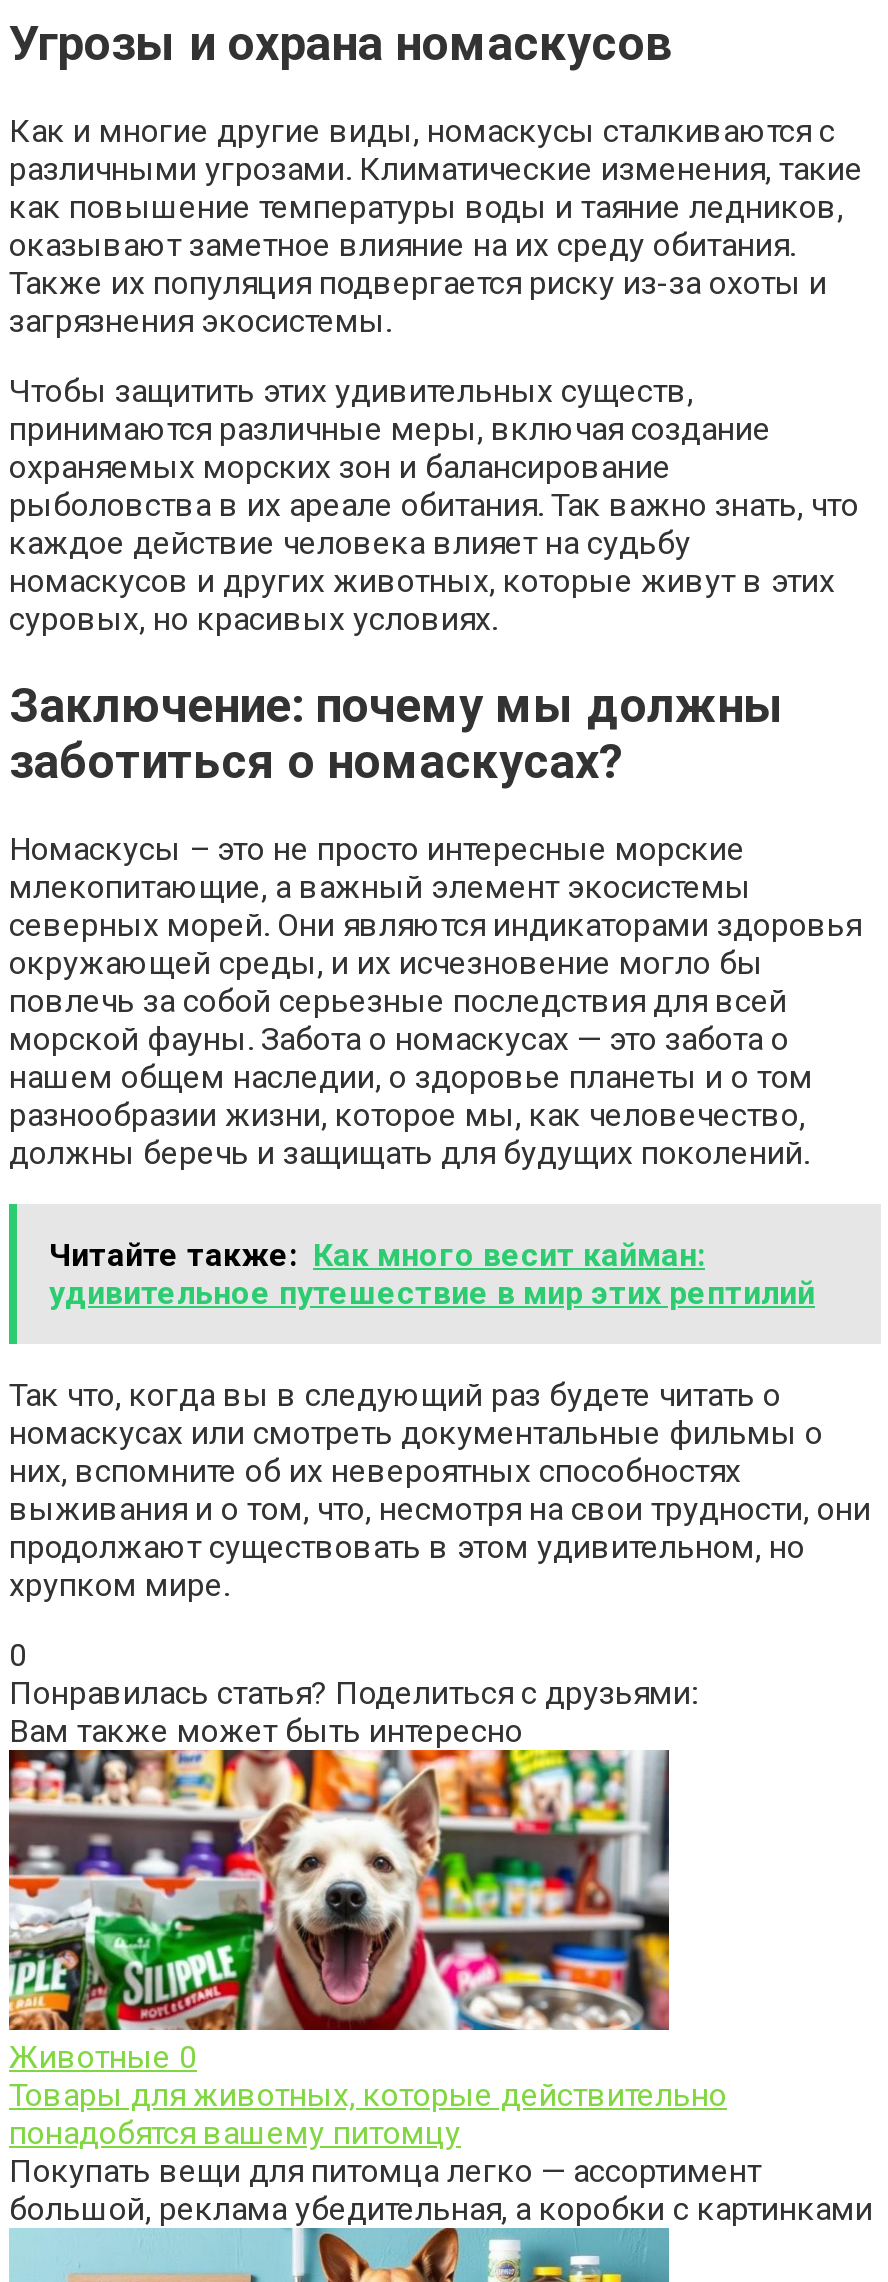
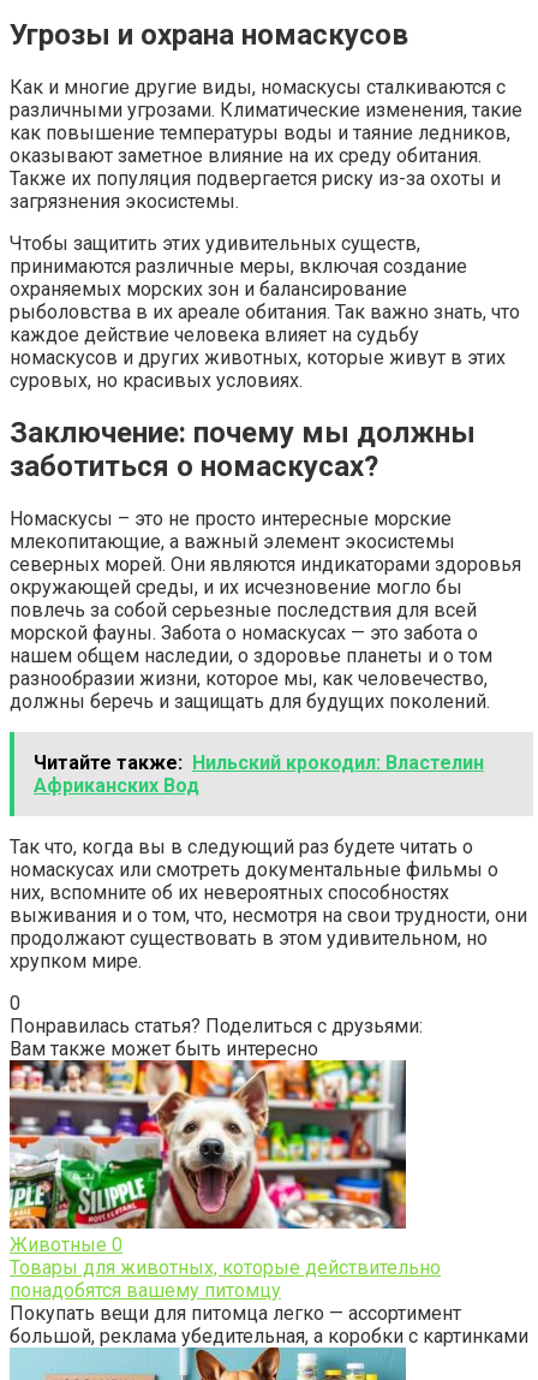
[49,1235,815,1311] Читайте также: Как много весит кайман: | удивительное путешествие в мир этих рептилий -> [34,751,484,796] Читайте также: Нильский крокодил: Властелин | Африканских Вод

